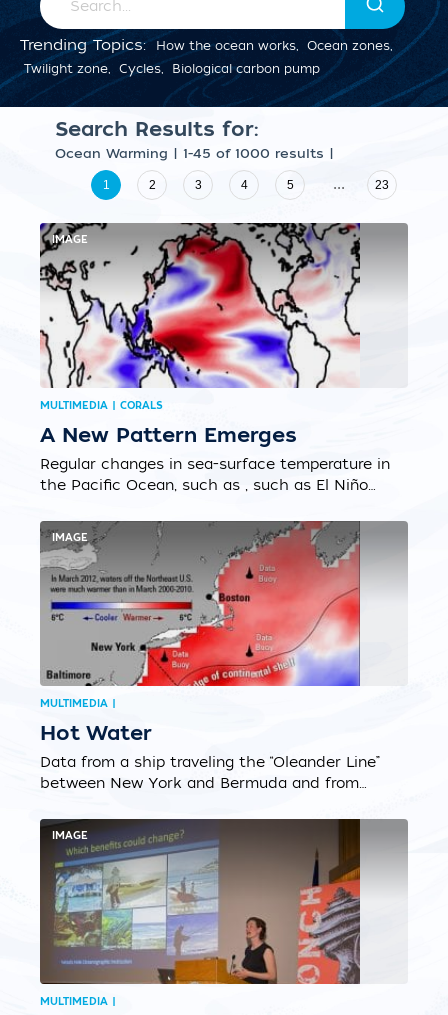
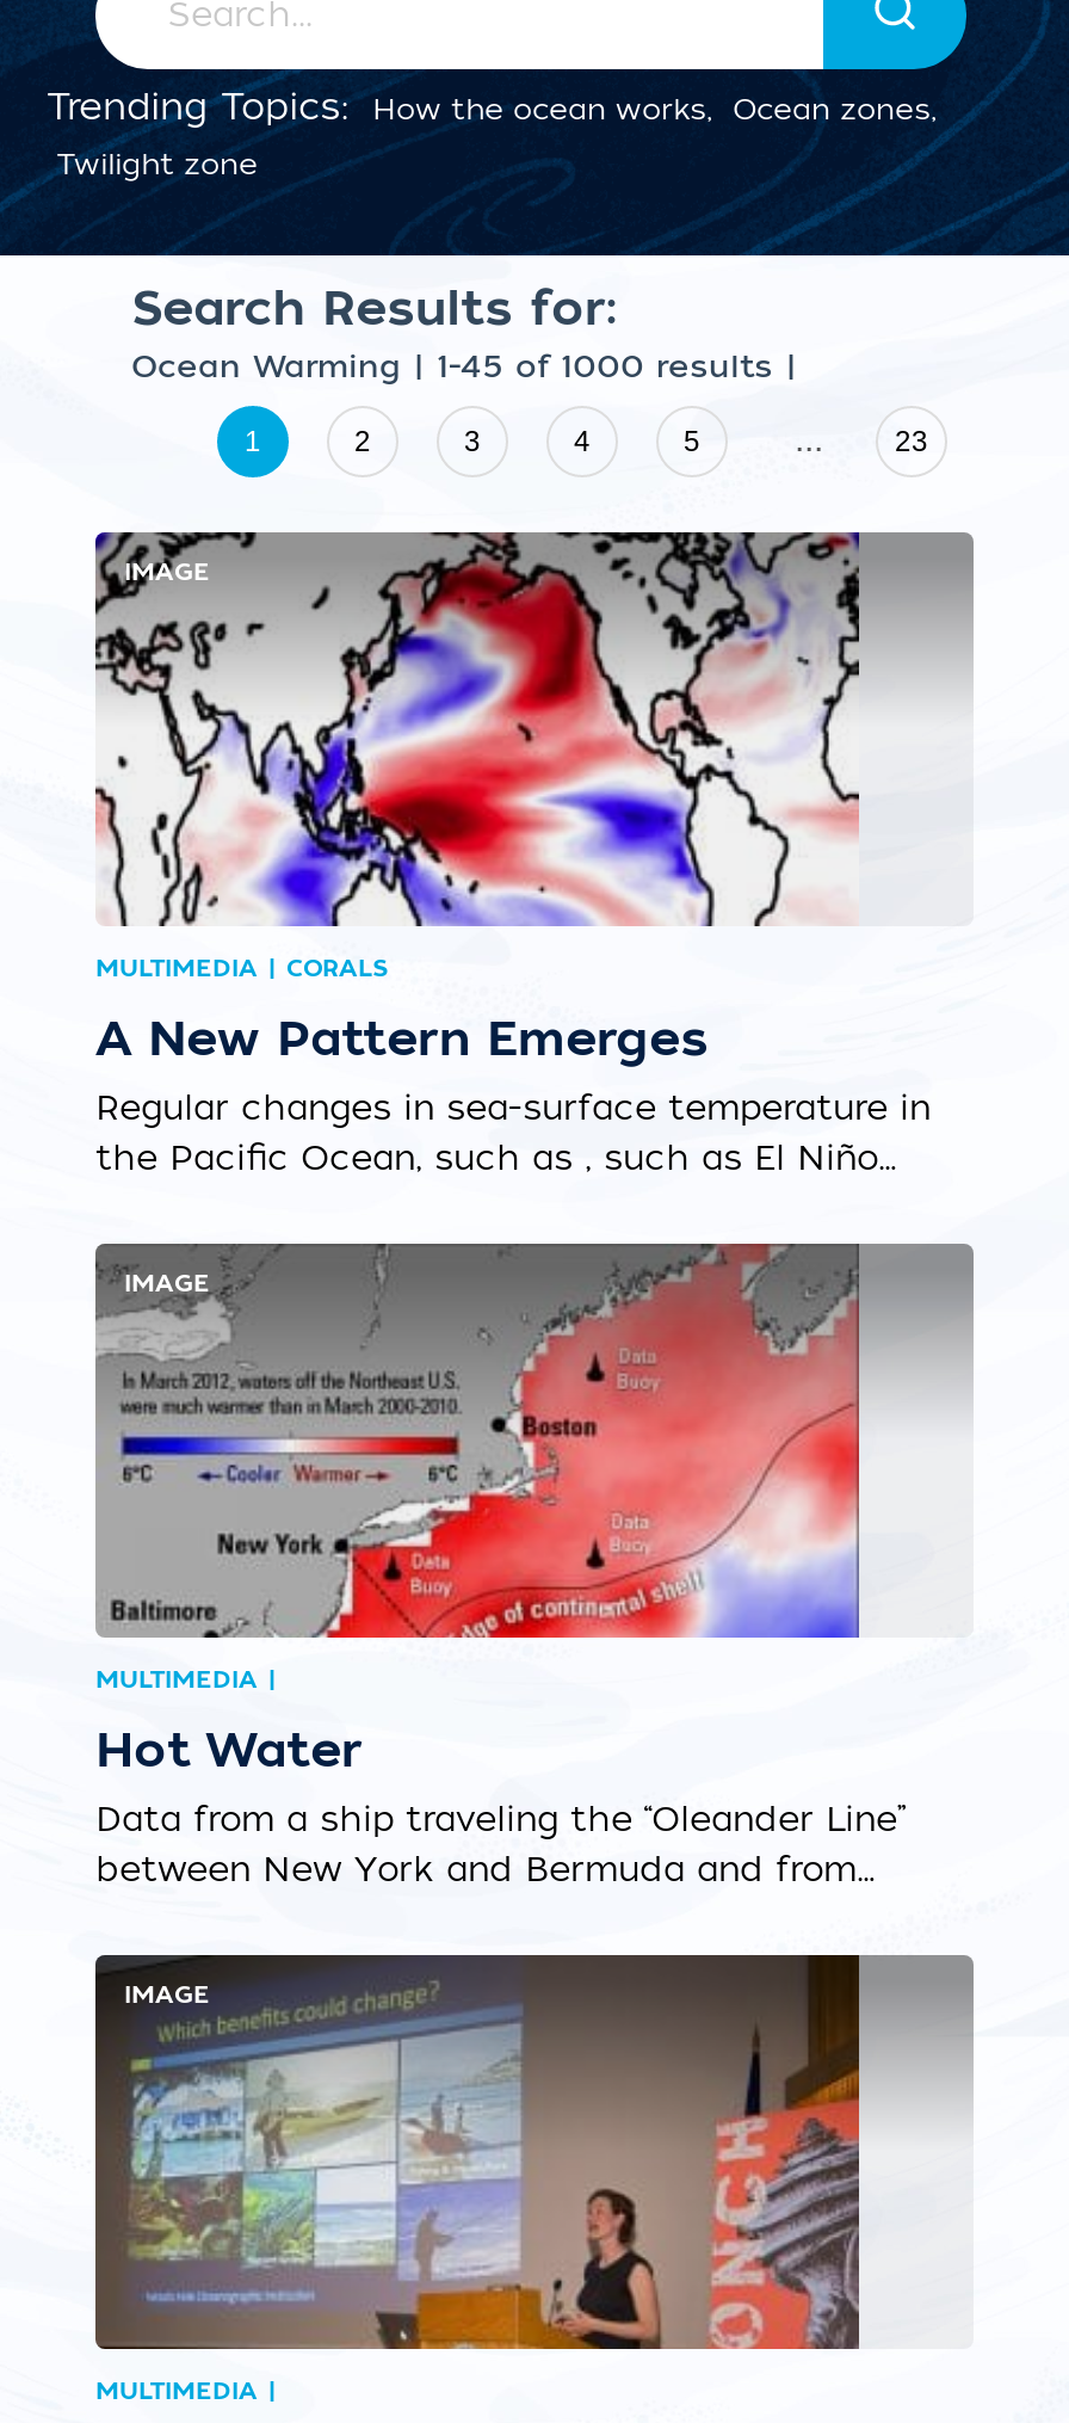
[24,61,320,77] Twilight zone, Cycles, Biological carbon pump -> [57,146,258,184] Twilight zone

